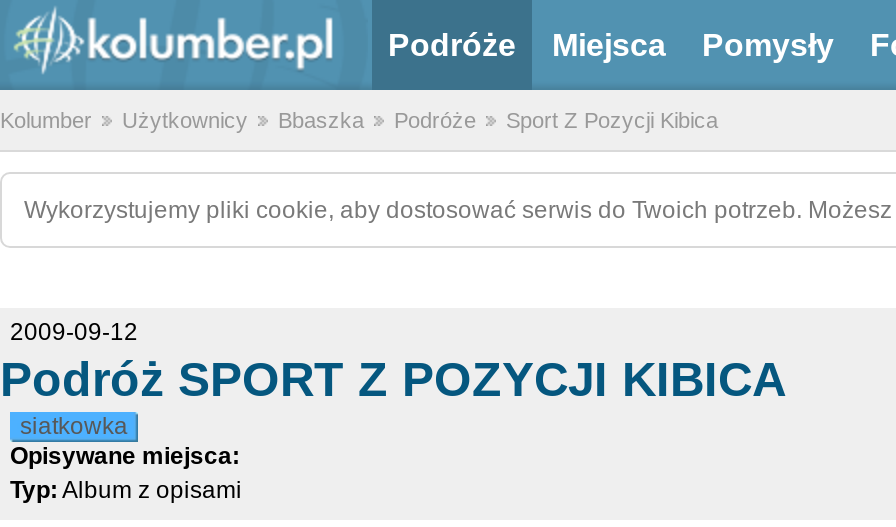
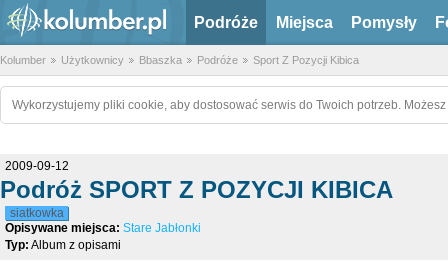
[10,442,240,470] Opisywane miejsca: -> [5,221,201,235] Opisywane miejsca: Stare Jabłonki

